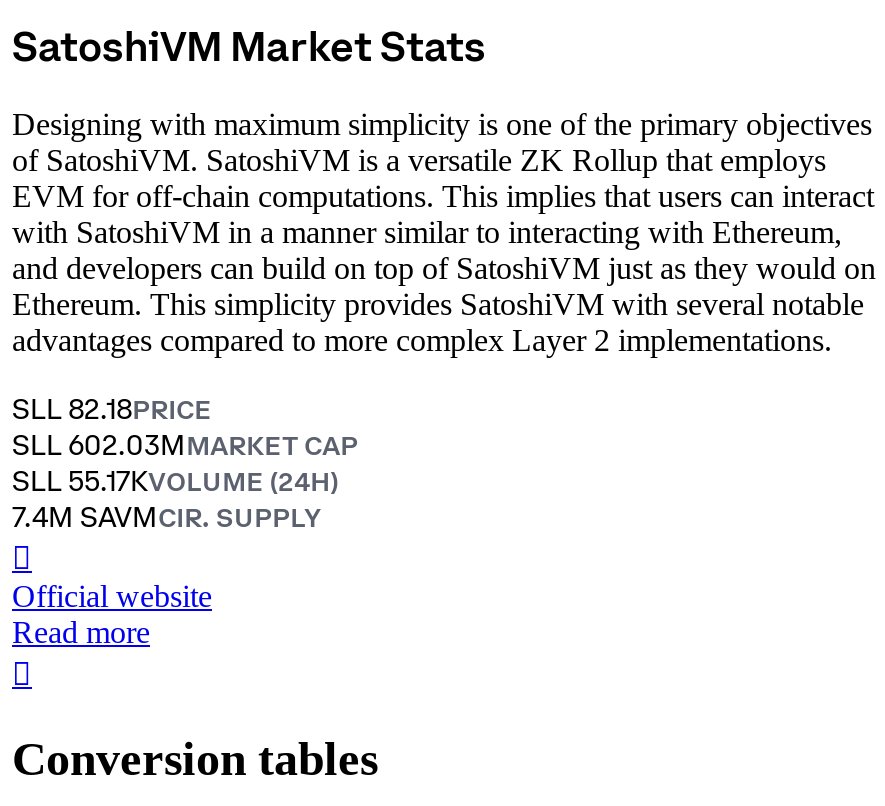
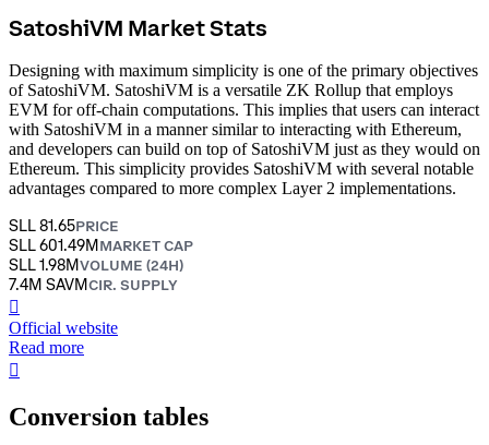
[12,390,212,426] SLL 82.18PRICE -> [9,215,119,235] SLL 81.65PRICE
[12,426,358,462] SLL 602.03MMARKET CAP -> [9,235,193,255] SLL 601.49MMARKET CAP
[12,462,338,498] SLL 55.17KVOLUME (24H) -> [9,255,183,274] SLL 1.98MVOLUME (24H)

